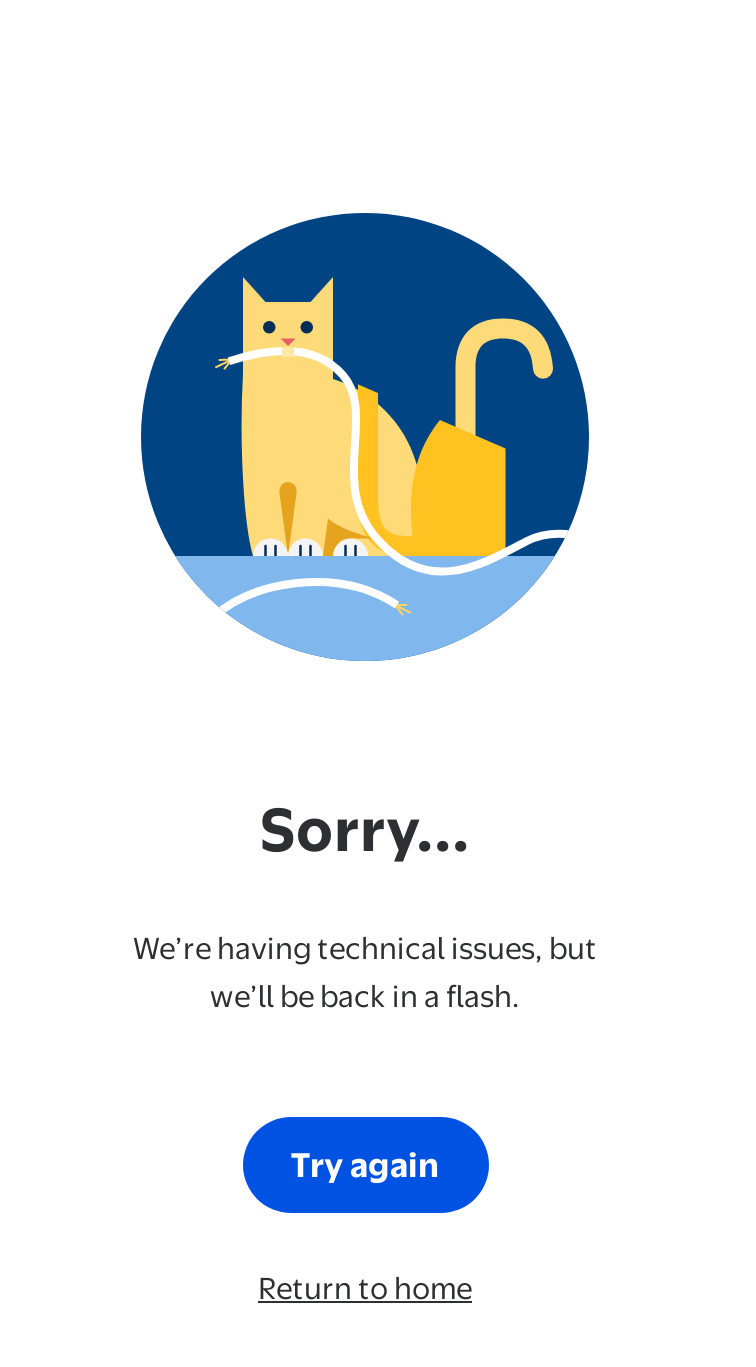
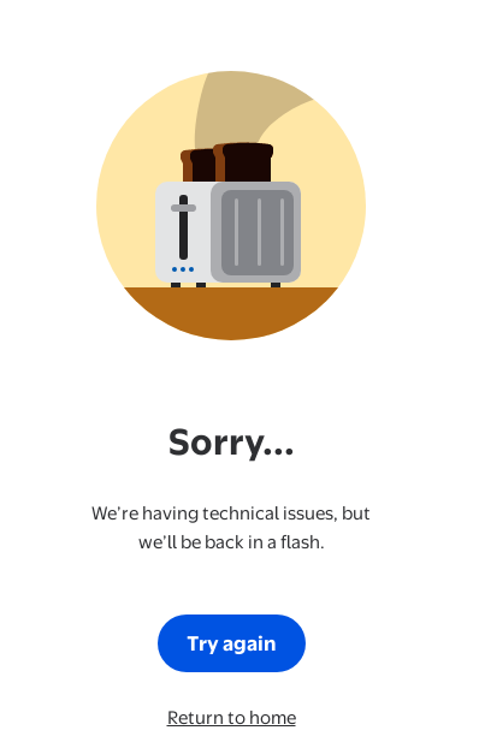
[139,211,591,663] [image] -> [96,71,366,342] [image]

